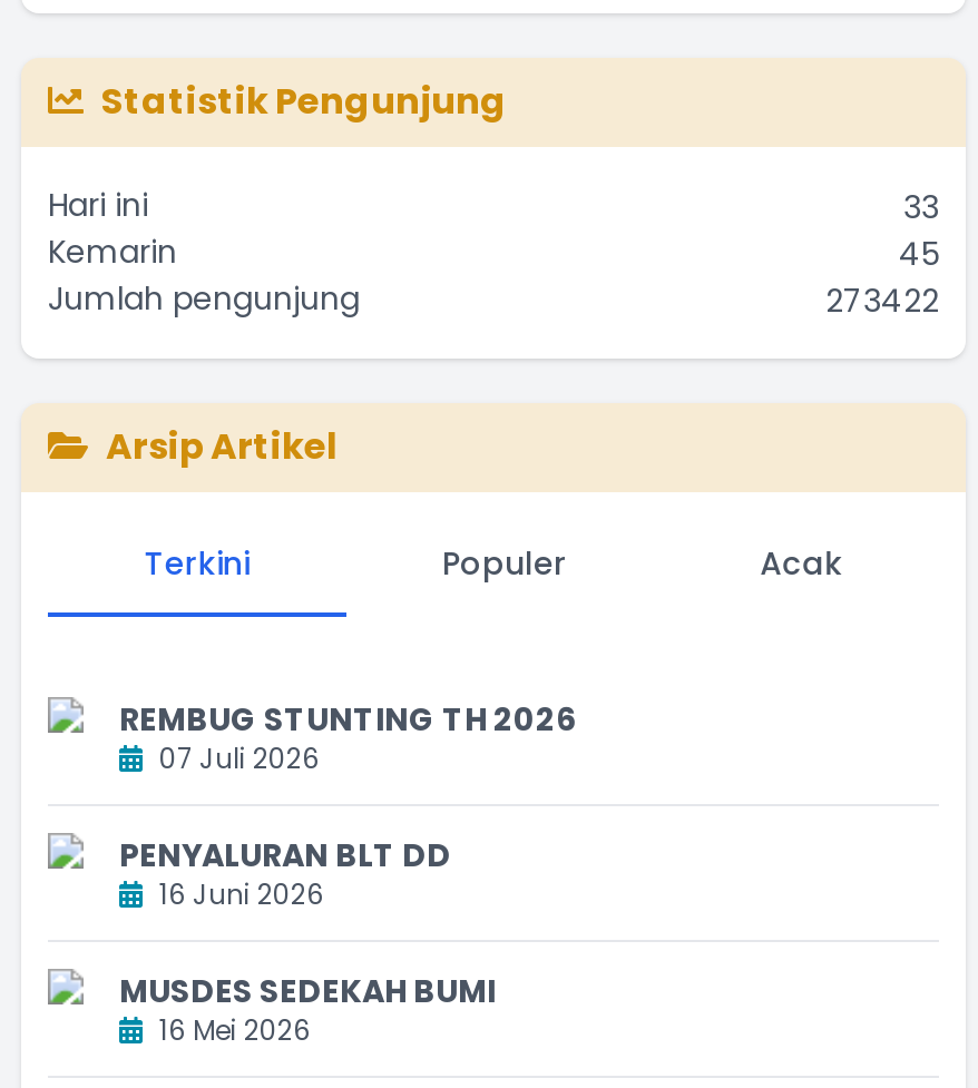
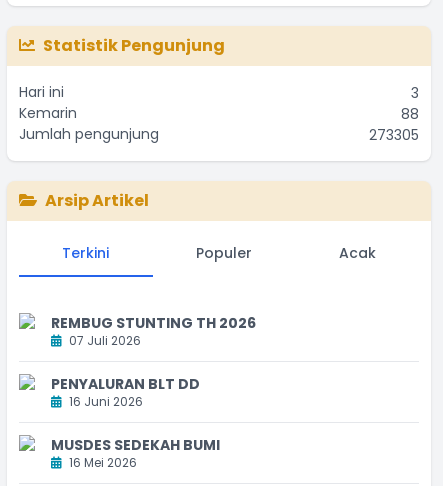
[903,185,939,230] 33 -> [411,83,419,103] 3
[899,232,939,277] 45 -> [401,104,419,124] 88
[825,279,939,323] 273422 -> [369,125,419,145] 273305

